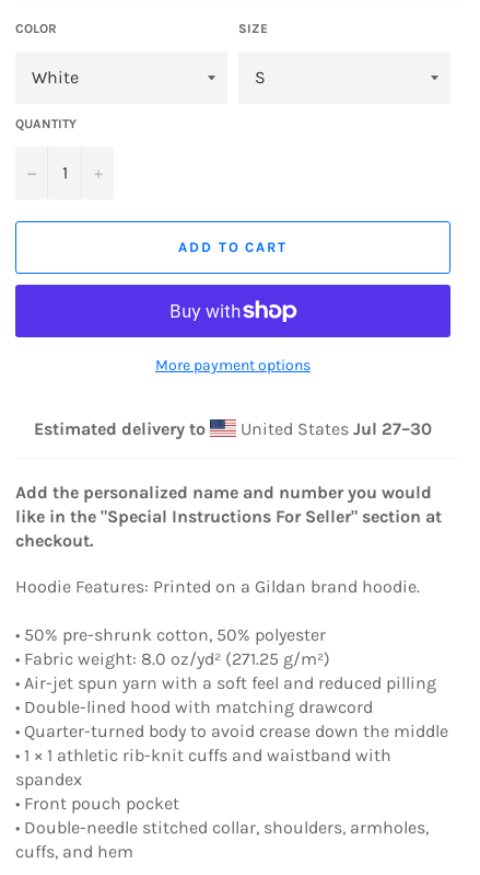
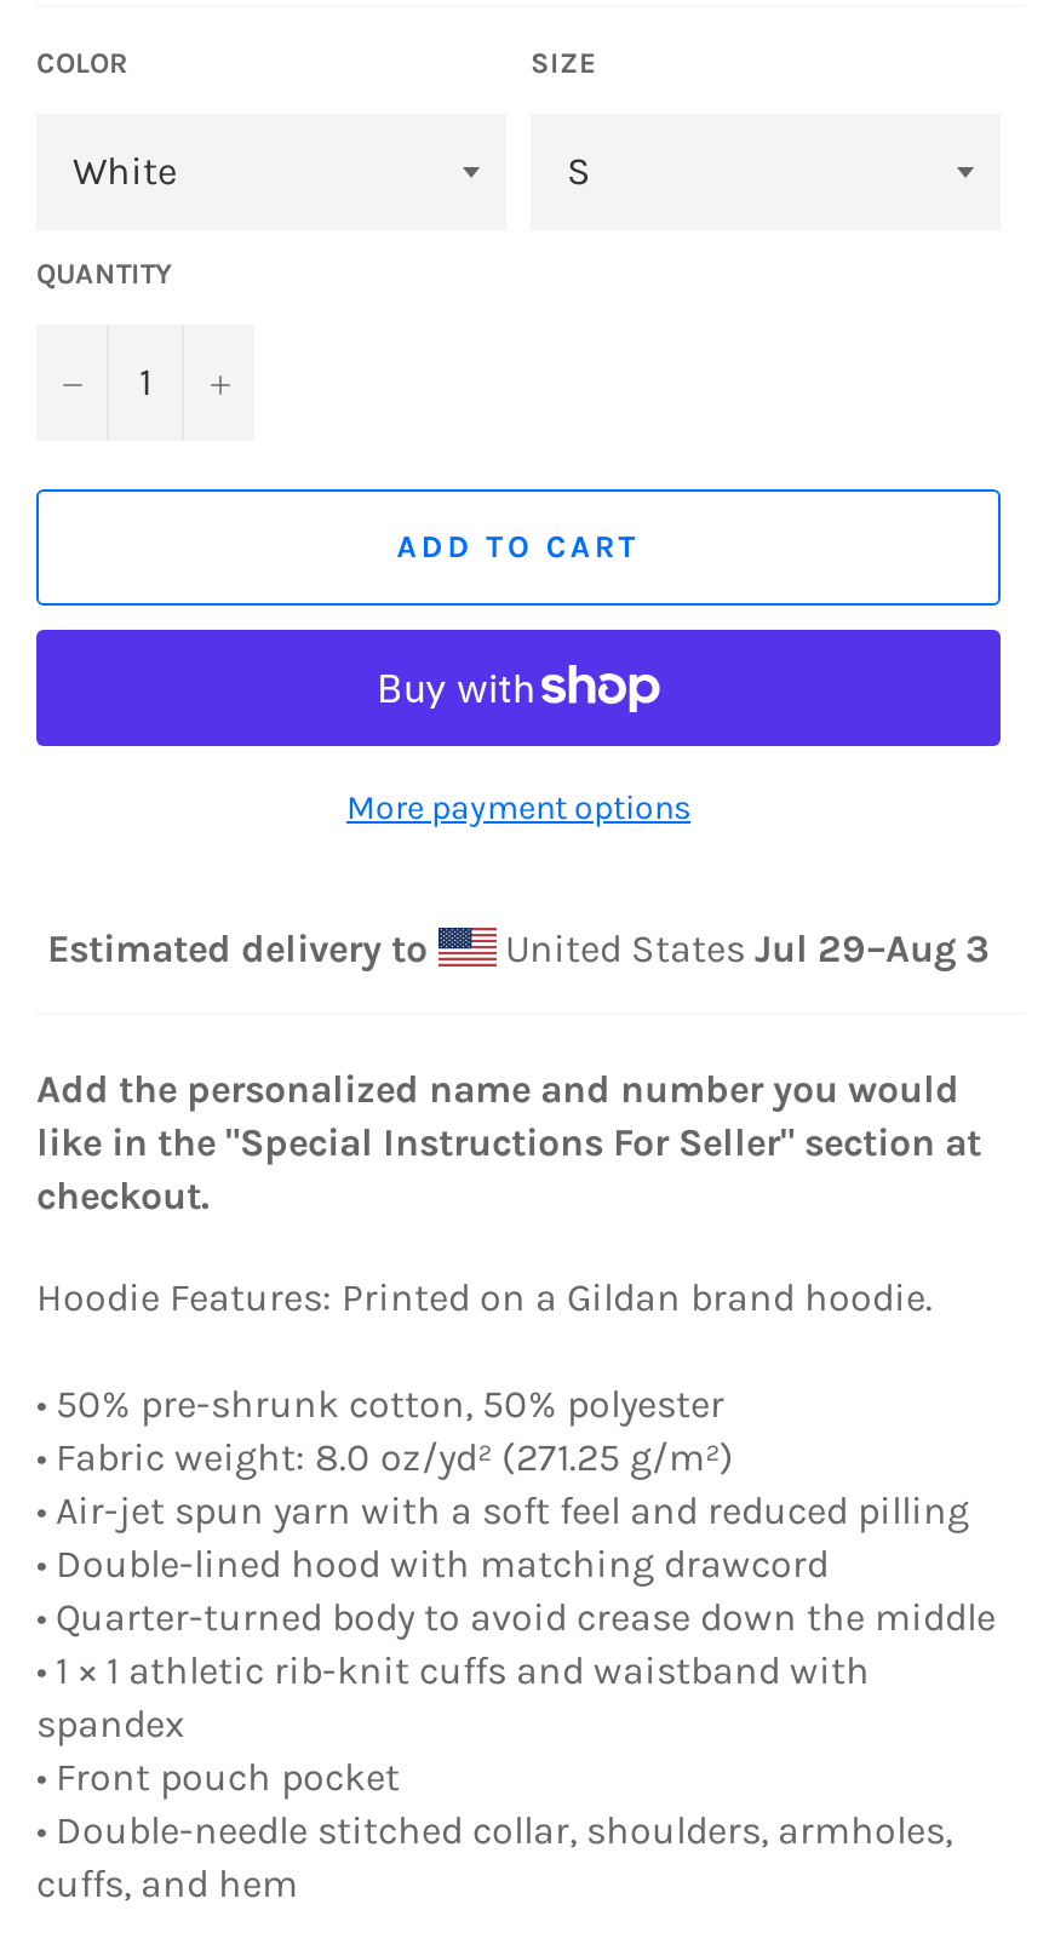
[236,418,432,439] United States Jul 27–30 -> [495,925,990,971] United States Jul 29–Aug 3

